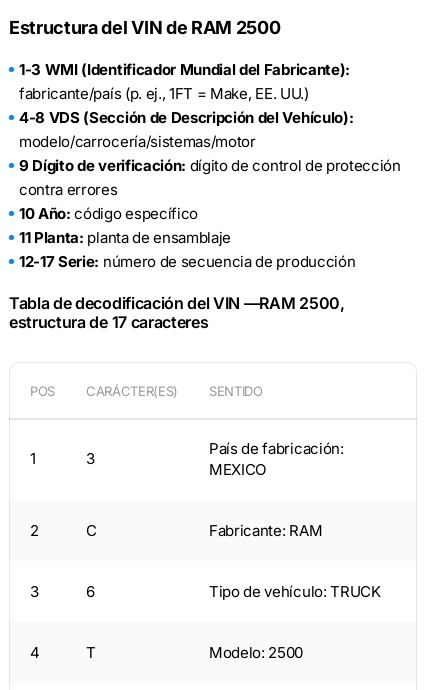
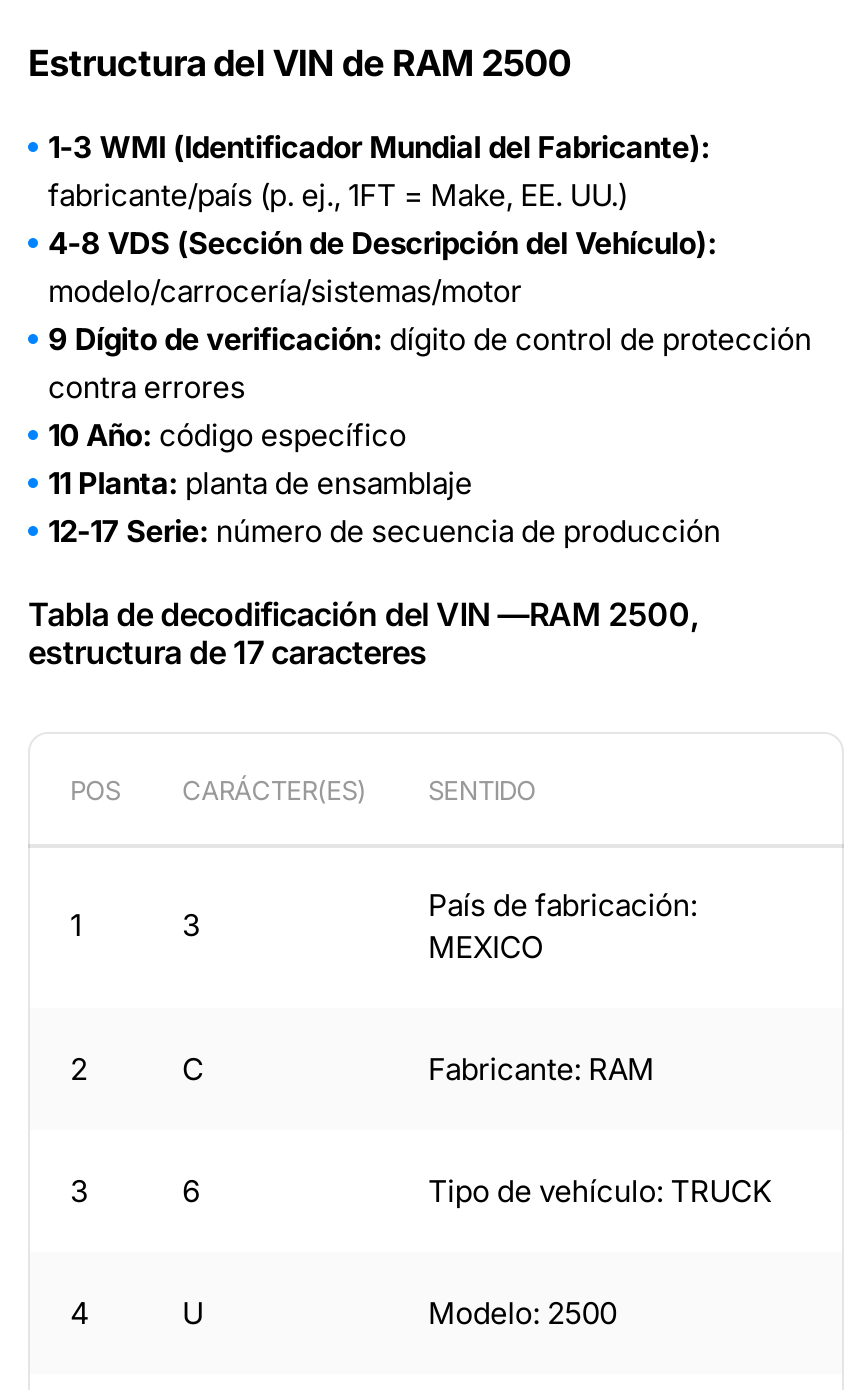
[86,643,96,662] T -> [182,1294,203,1332] U

